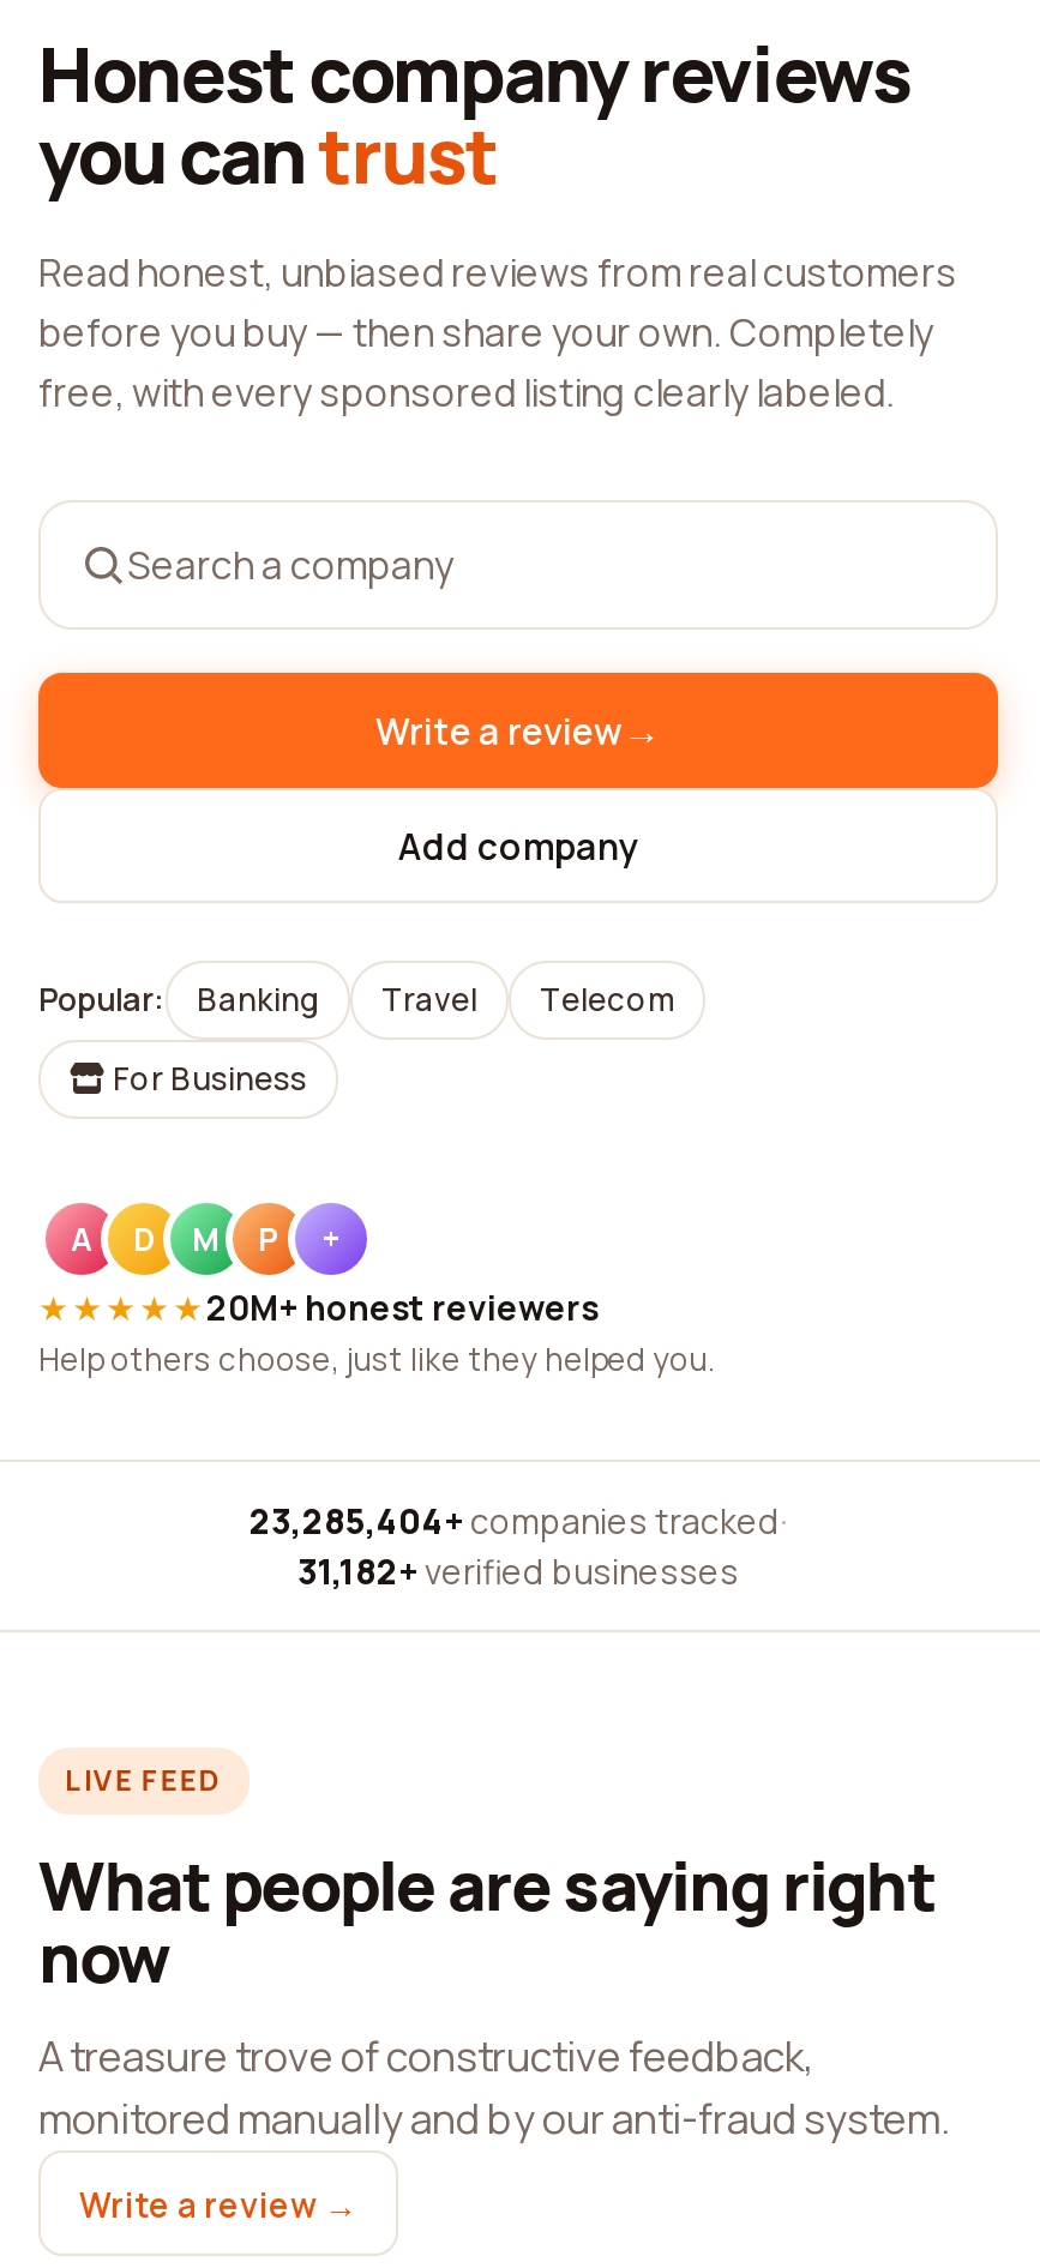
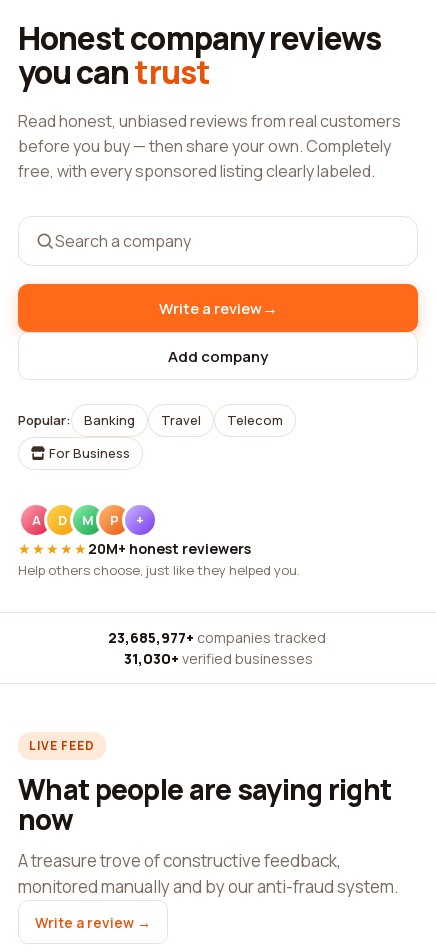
[250,1498,787,1544] 23,285,404+ companies tracked · -> [107,628,328,647] 23,685,977+ companies tracked ·
[297,1548,739,1594] 31,182+ verified businesses -> [123,649,312,668] 31,030+ verified businesses

